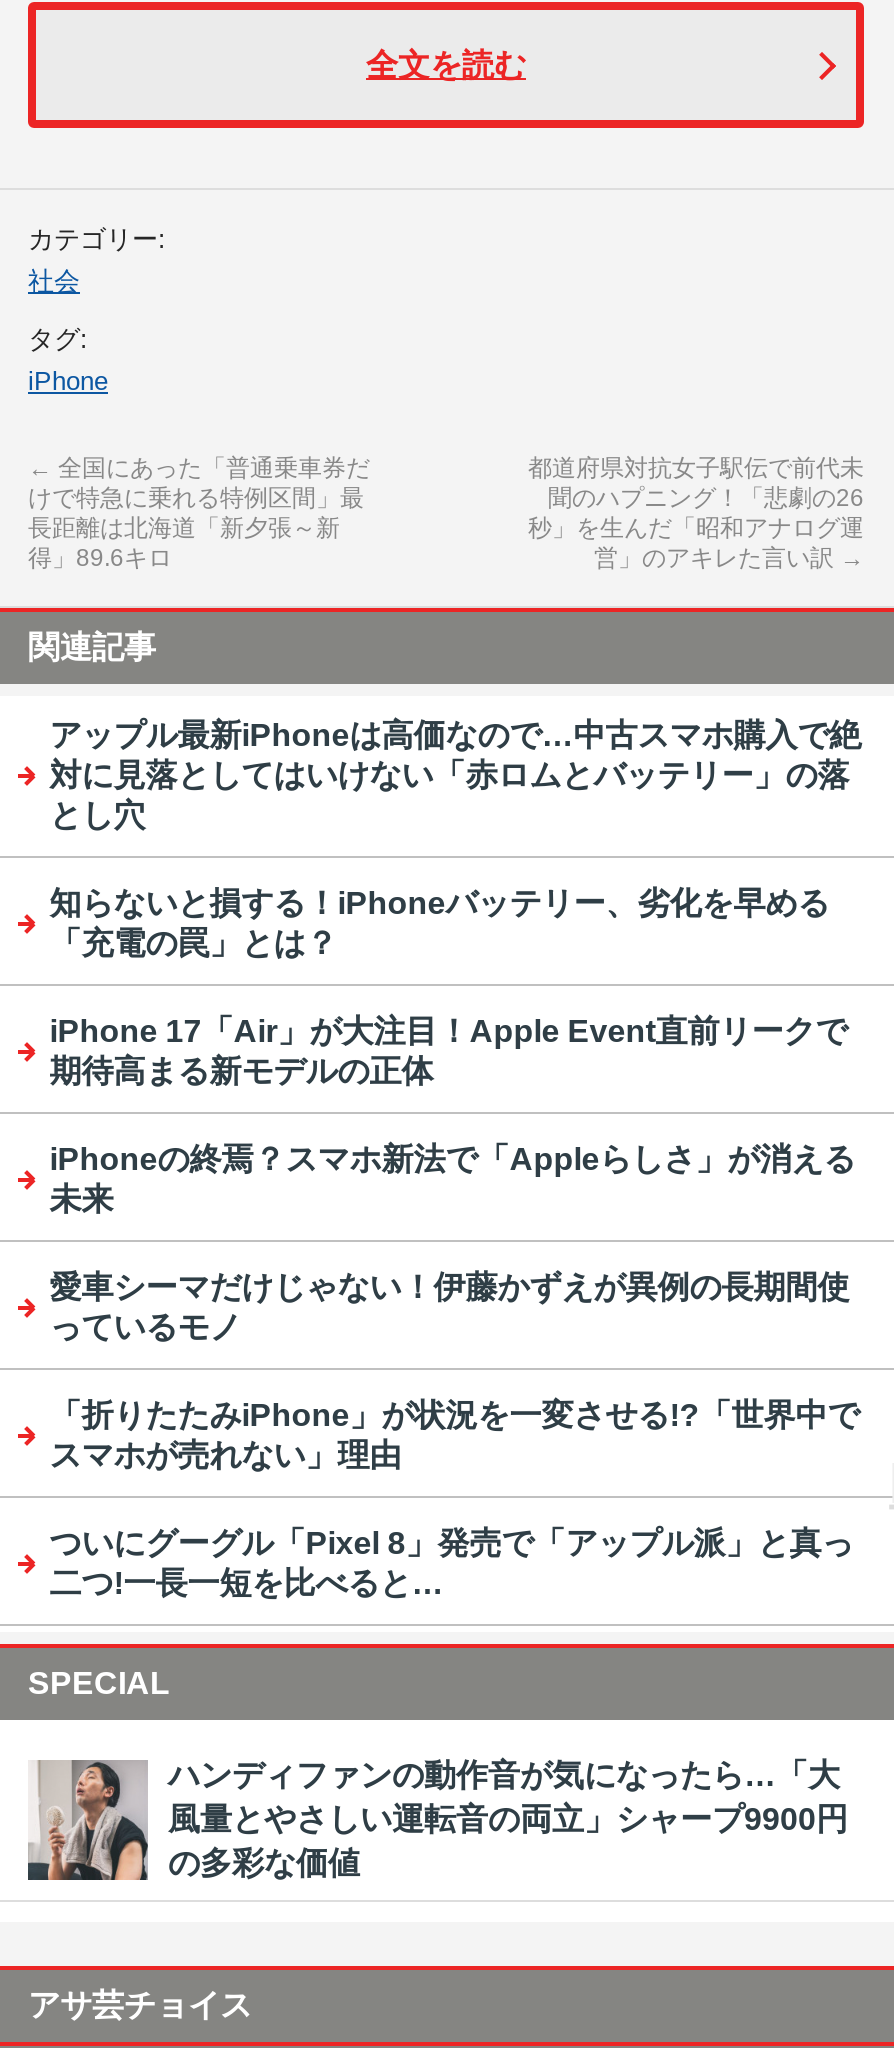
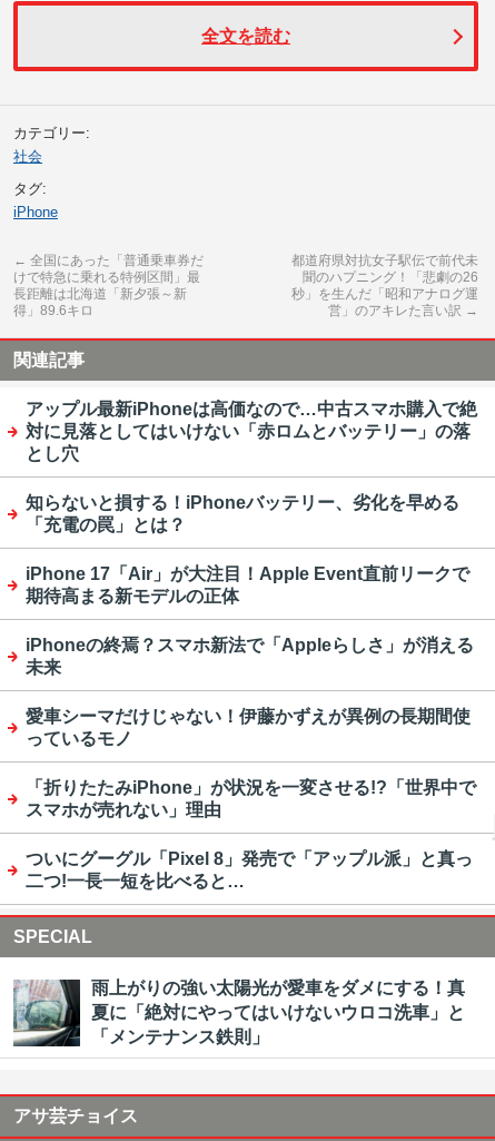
[26,1758,848,1882] [image] | ハンディファンの動作音が気になったら…「大 | 風量とやさしい運転音の両立」シャープ9900円 | の多彩な価値 -> [12,978,465,1047] [image] | 雨上がりの強い太陽光が愛車をダメにする！真 | 夏に「絶対にやってはいけないウロコ洗車」と | 「メンテナンス鉄則」

